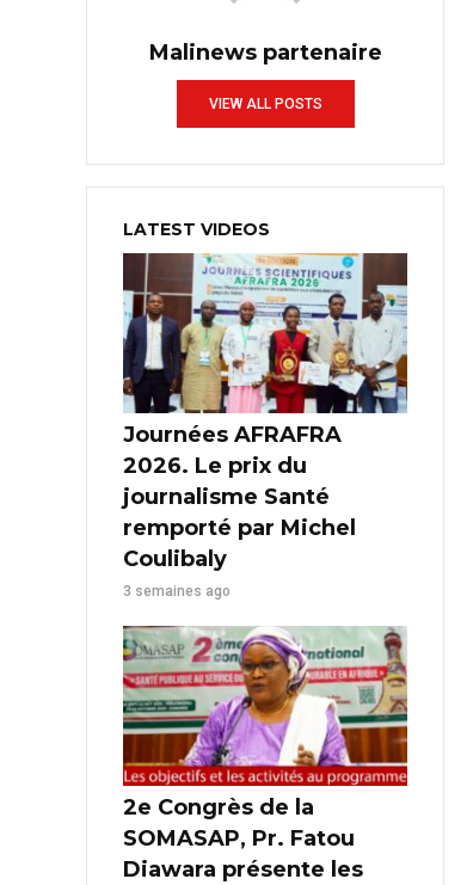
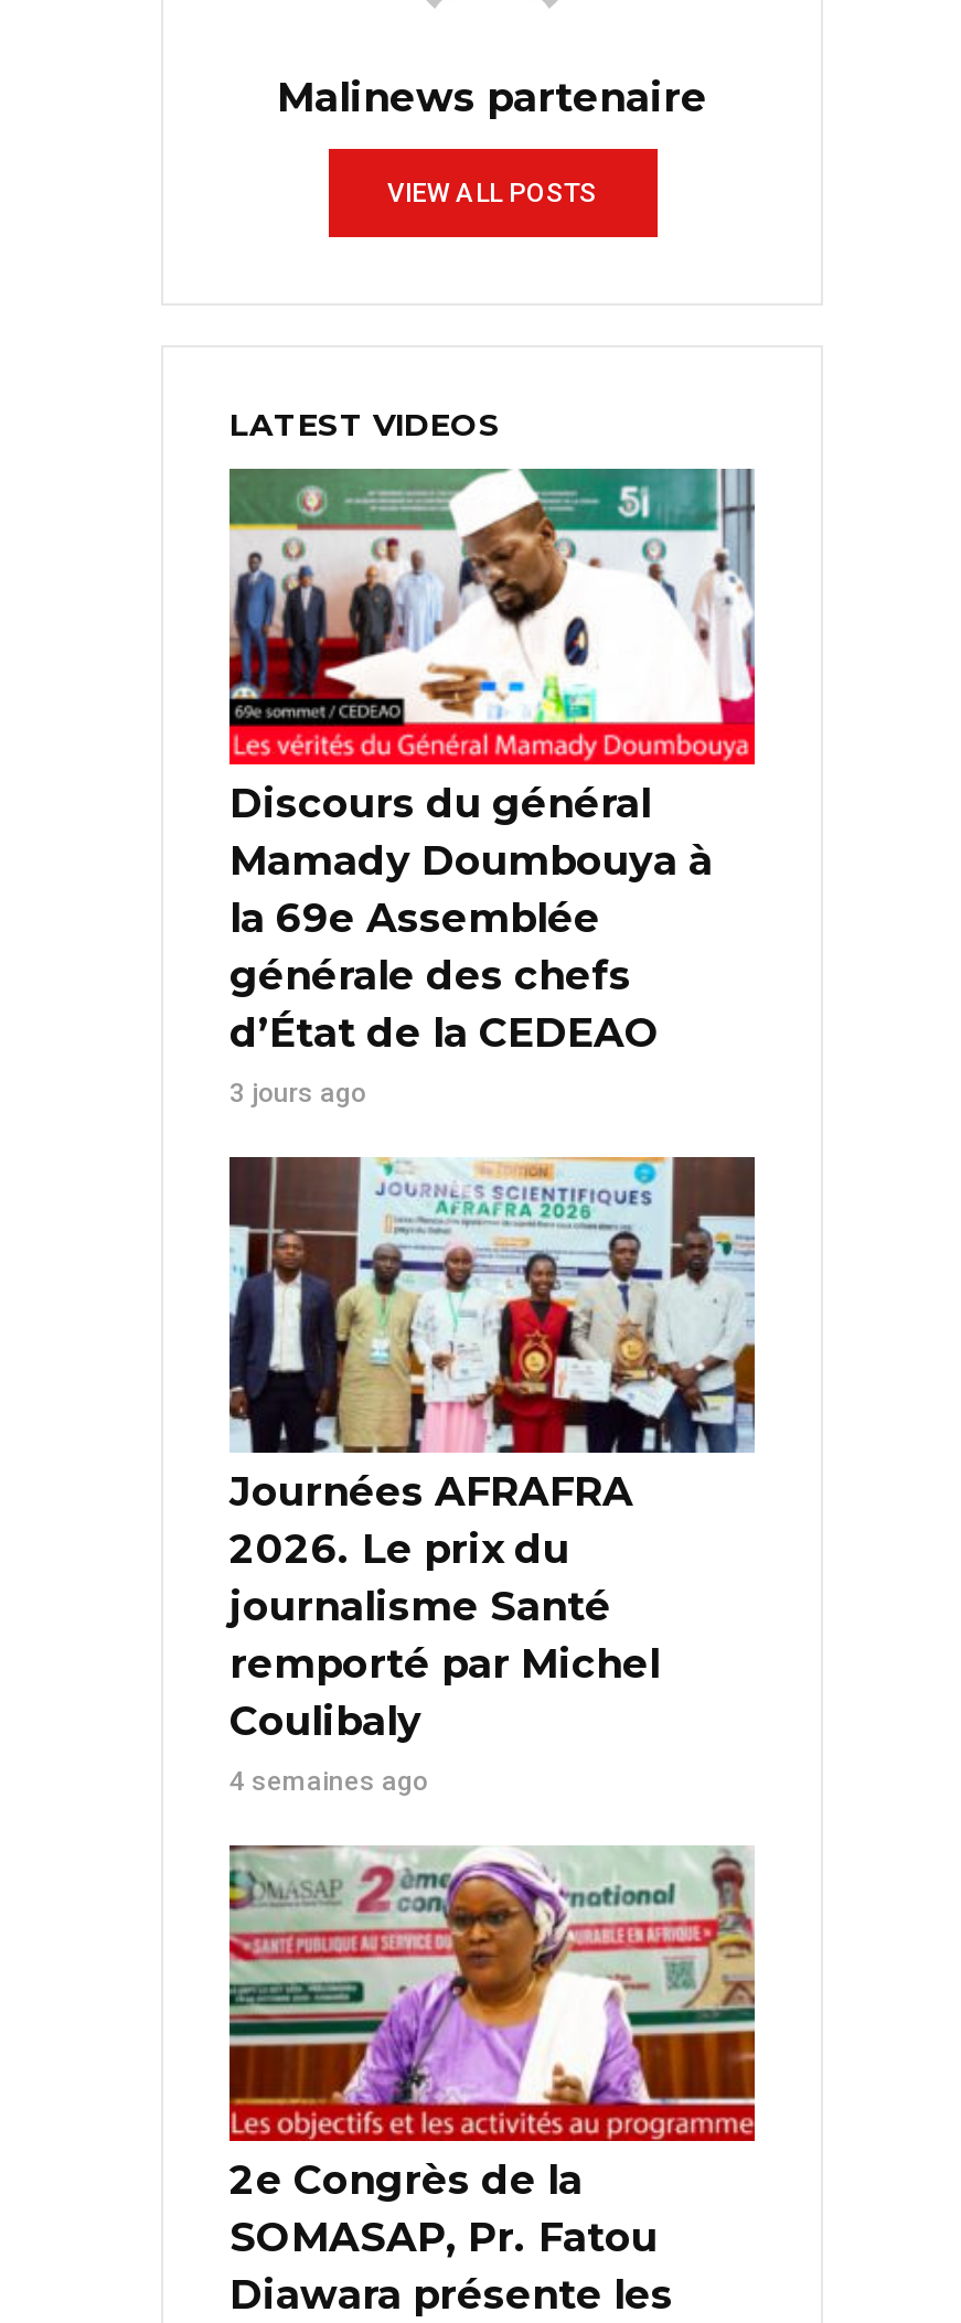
none -> [227,465,757,1108] [image] | Discours du général | Mamady Doumbouya à | la 69e Assemblée | générale des chefs | d’État de la CEDEAO | 3 jours ago
[123,583,231,600] 3 semaines ago -> [229,1765,428,1796] 4 semaines ago

